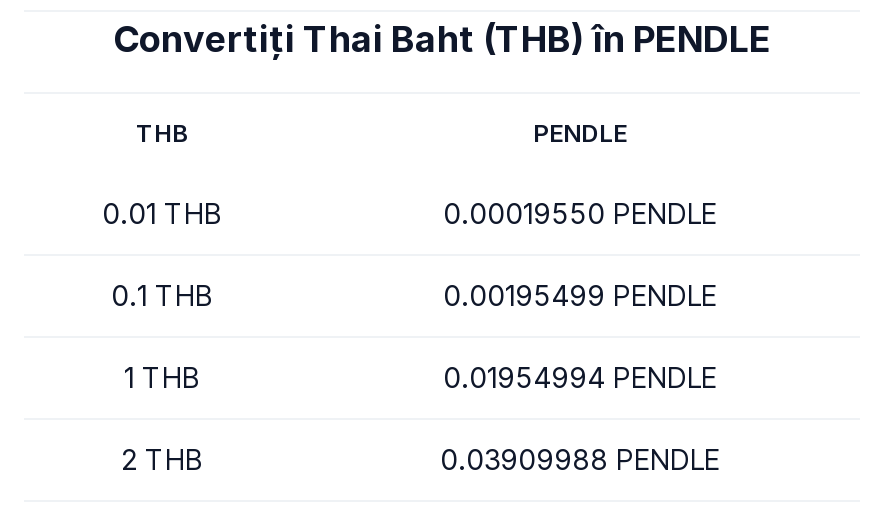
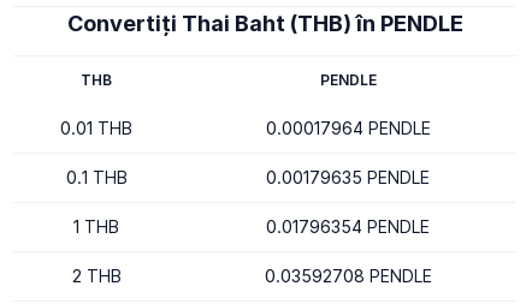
[443,196,717,230] 0.00019550 PENDLE -> [265,118,430,138] 0.00017964 PENDLE
[443,278,717,312] 0.00195499 PENDLE -> [266,167,430,187] 0.00179635 PENDLE
[443,360,717,394] 0.01954994 PENDLE -> [266,216,430,237] 0.01796354 PENDLE
[440,442,720,476] 0.03909988 PENDLE -> [264,266,431,286] 0.03592708 PENDLE

